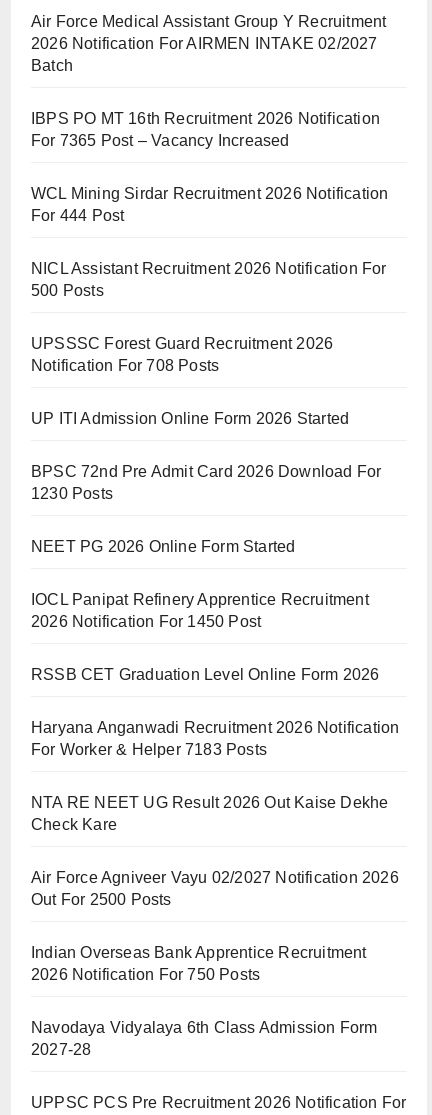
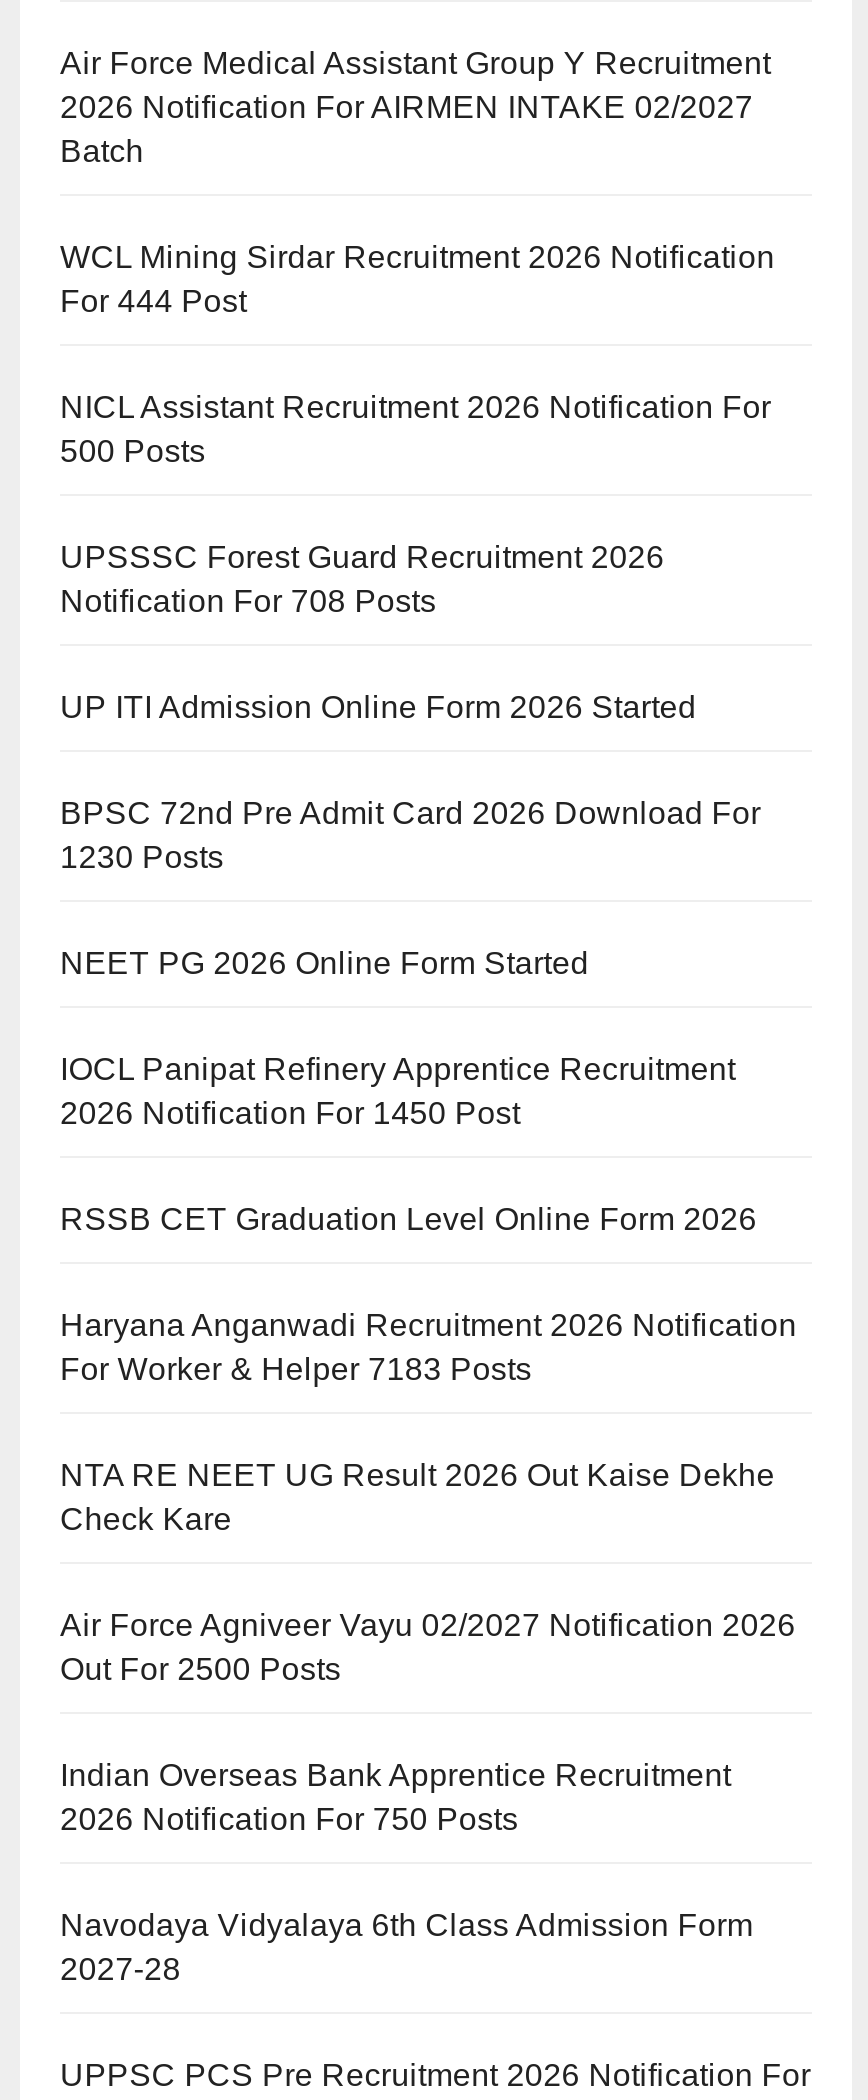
[31,110,380,149] IBPS PO MT 16th Recruitment 2026 Notification | For 7365 Post – Vacancy Increased -> none

